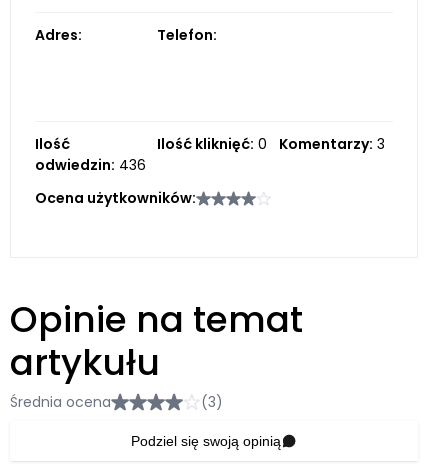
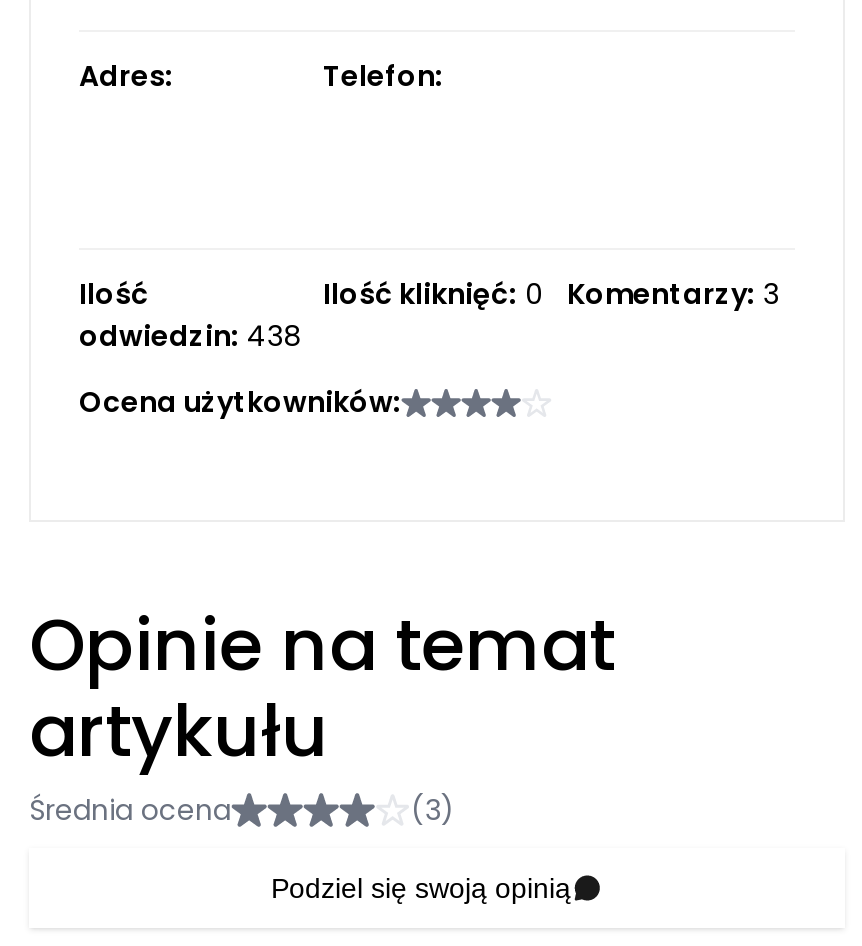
[35,155,146,175] odwiedzin: 436 -> [79,316,301,356] odwiedzin: 438

